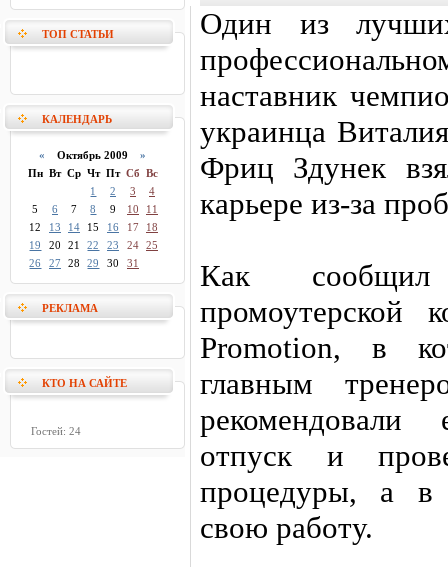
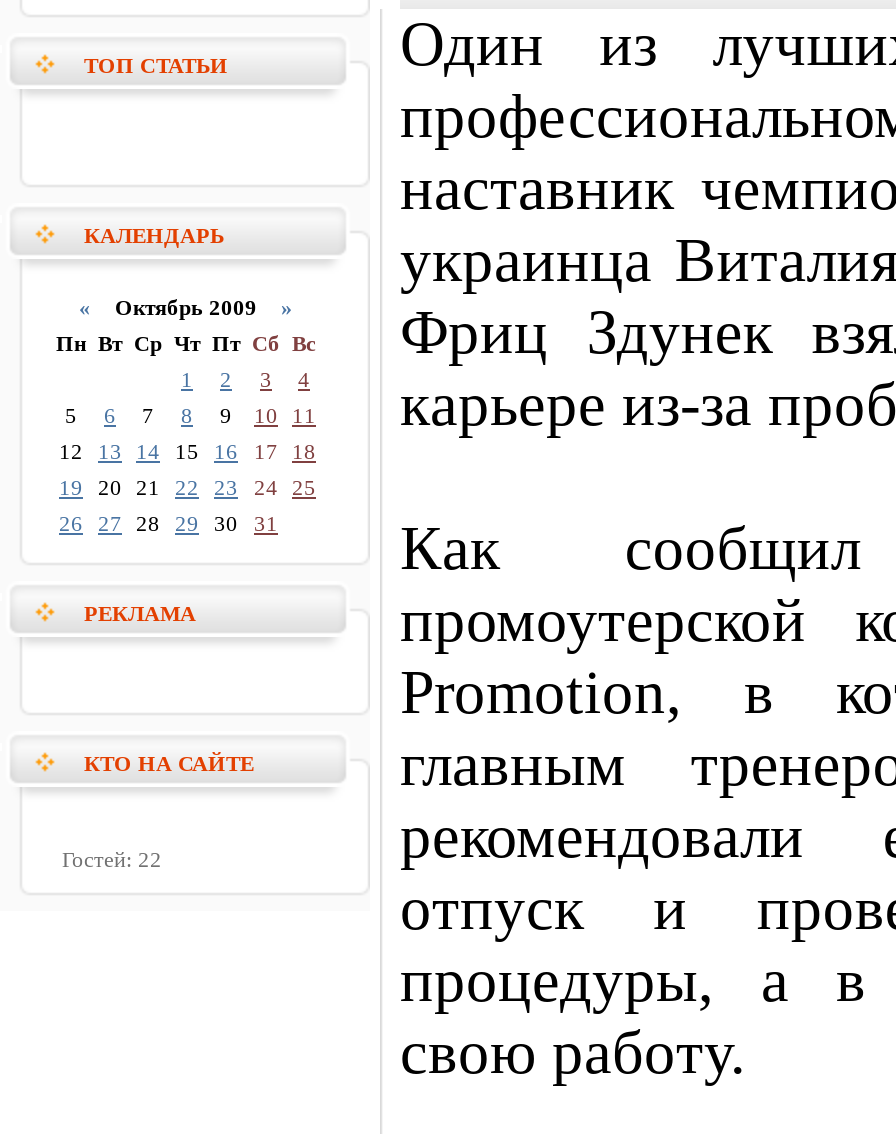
[31,425,81,437] Гостей: 24 -> [62,847,162,871] Гостей: 22

